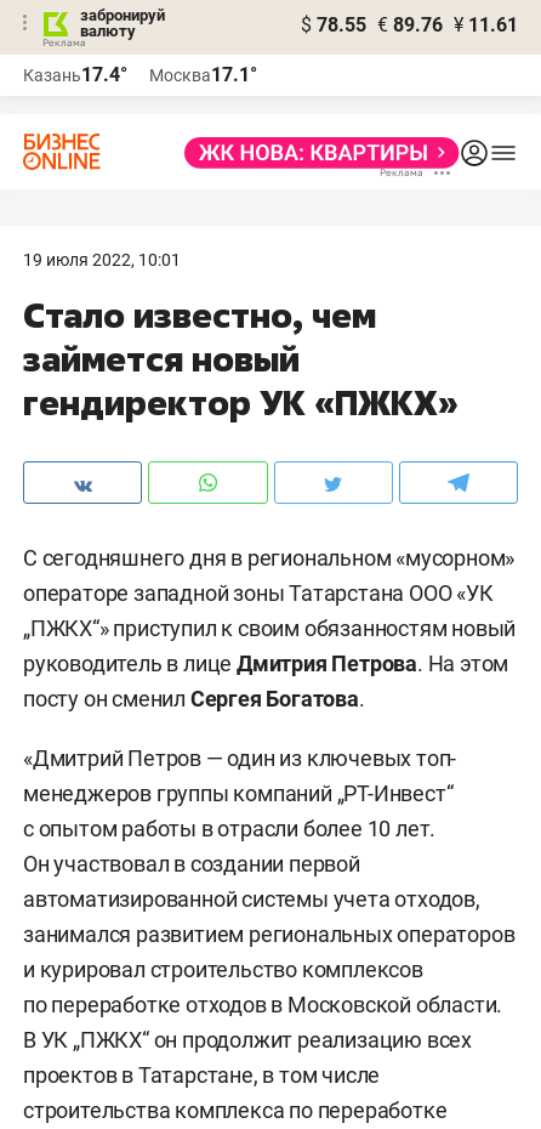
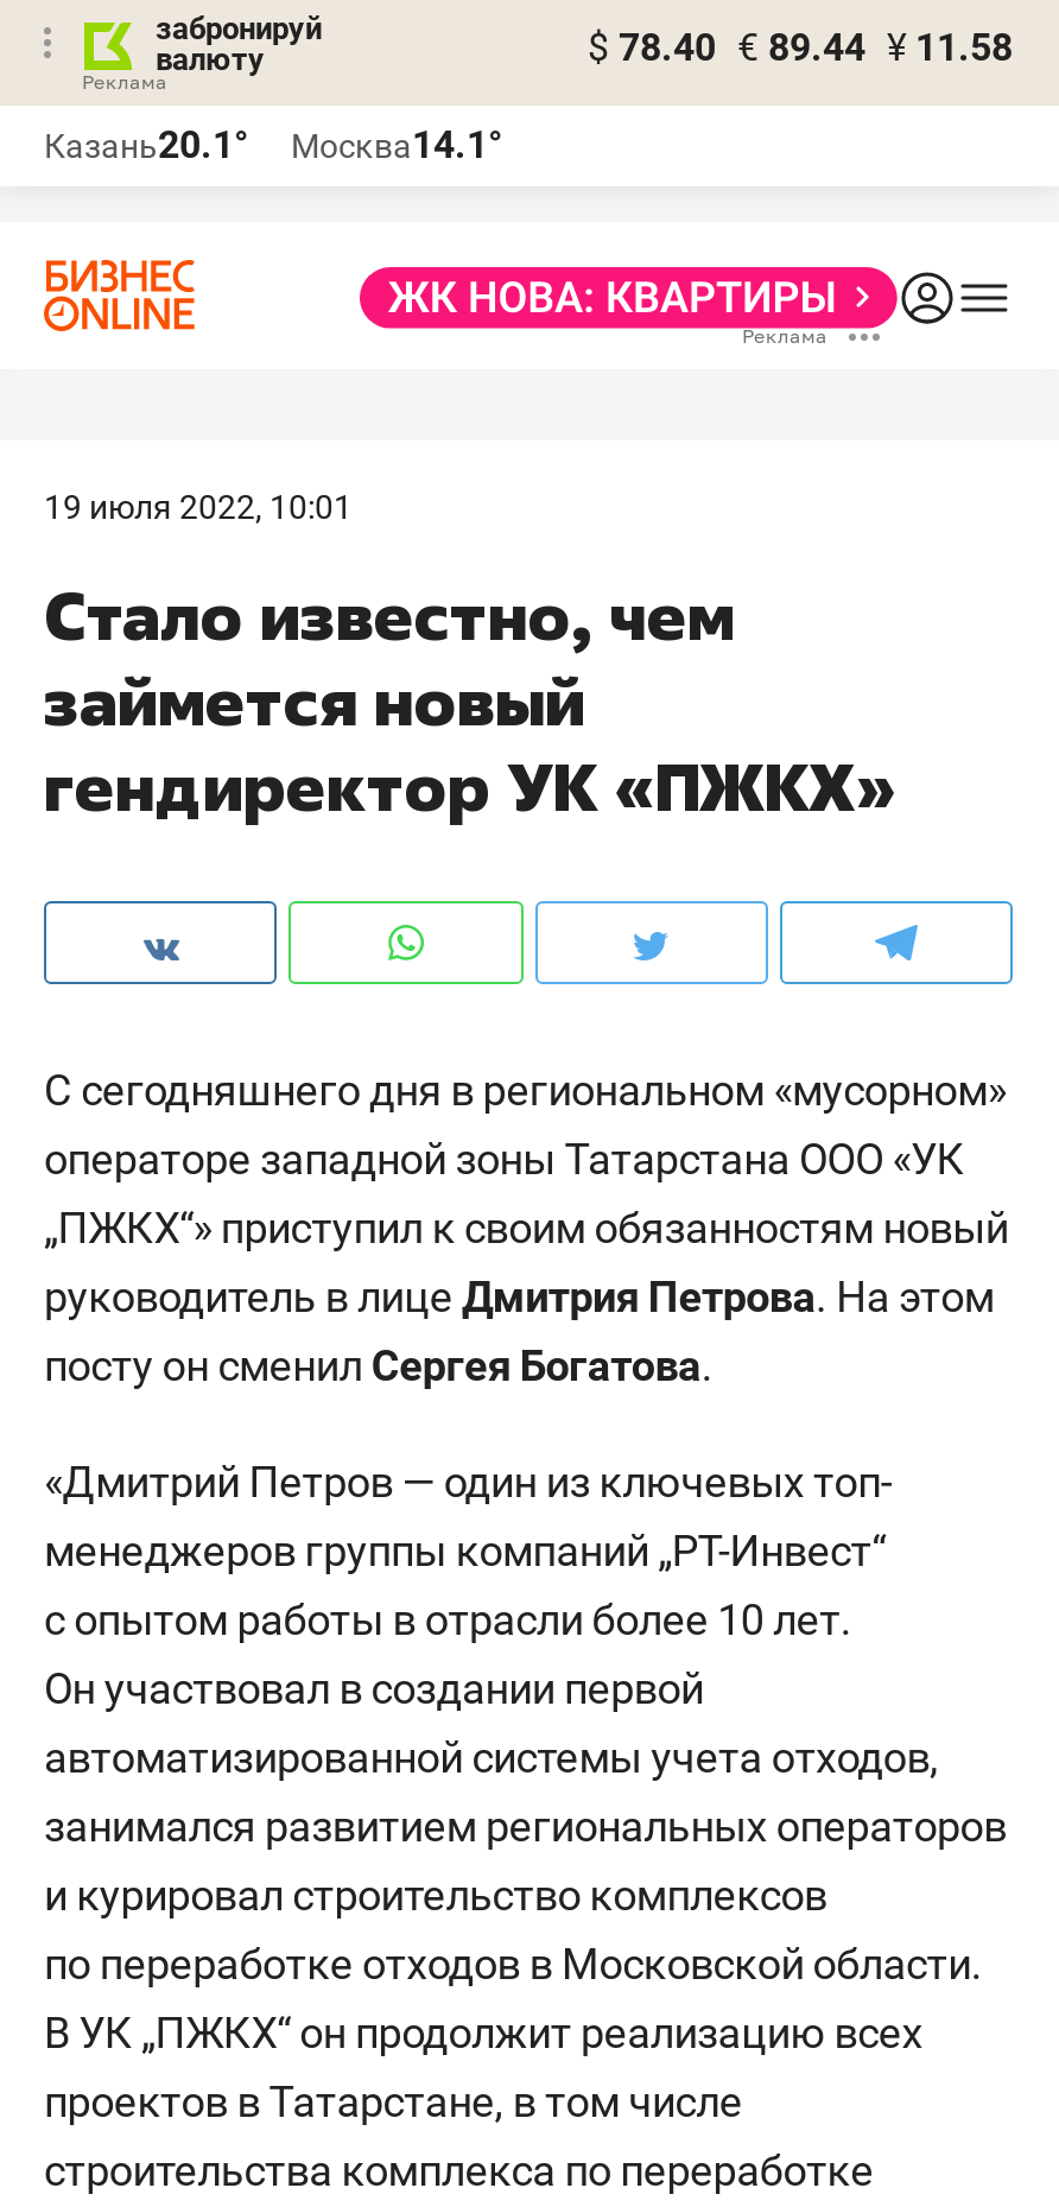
[301,13,518,36] $ 78.55 € 89.76 ¥ 11.61 -> [588,25,1013,70] $ 78.40 € 89.44 ¥ 11.58
[23,63,127,86] Казань17.4° -> [44,122,248,167] Казань20.1°
[149,63,257,86] Москва17.1° -> [291,122,502,167] Москва14.1°

